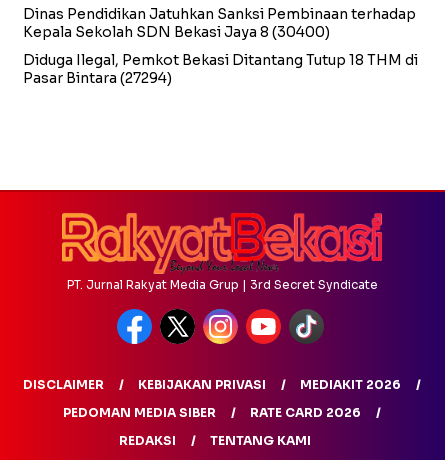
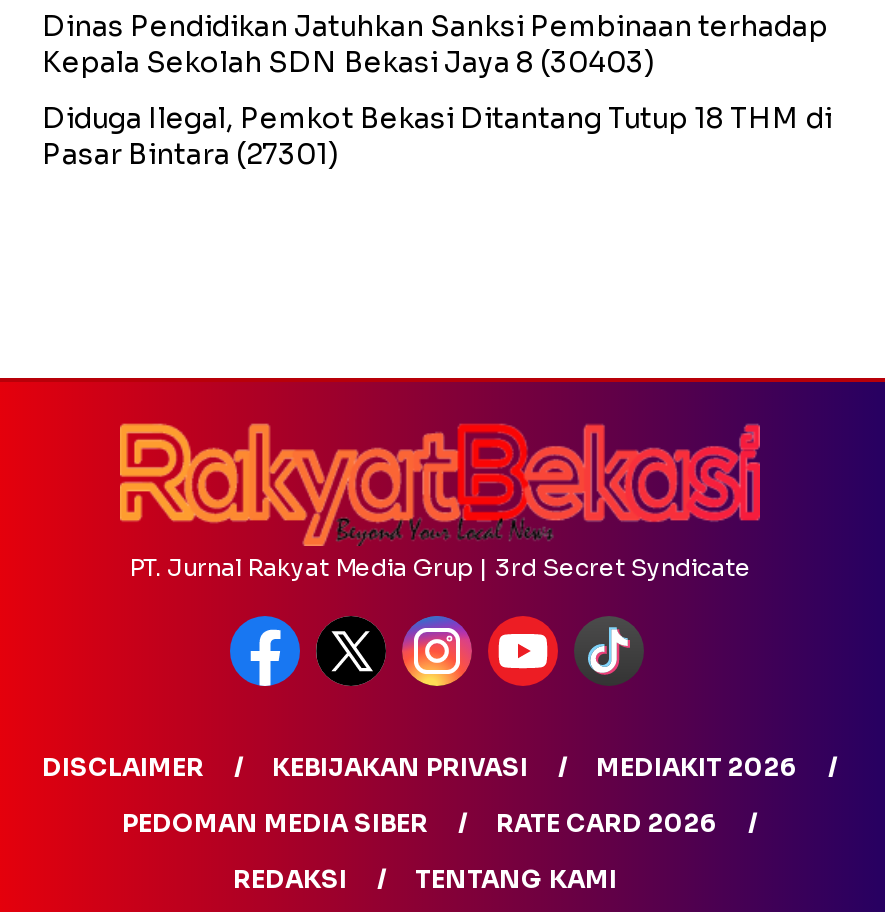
[23,23,330,41] Kepala Sekolah SDN Bekasi Jaya 8 (30400) -> [42,45,654,81] Kepala Sekolah SDN Bekasi Jaya 8 (30403)
[23,69,172,87] Pasar Bintara (27294) -> [42,137,338,173] Pasar Bintara (27301)

